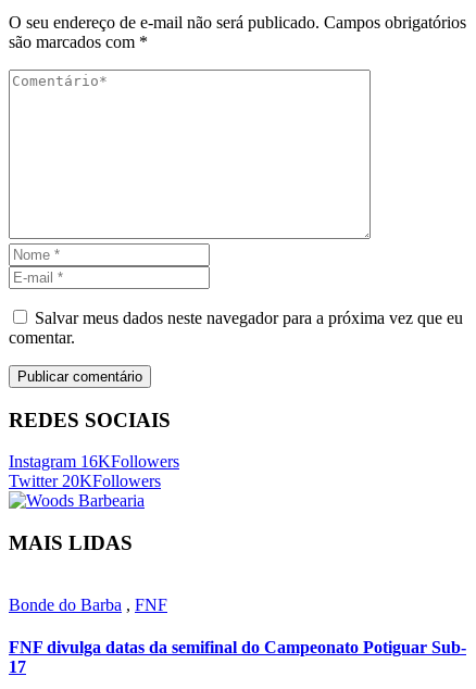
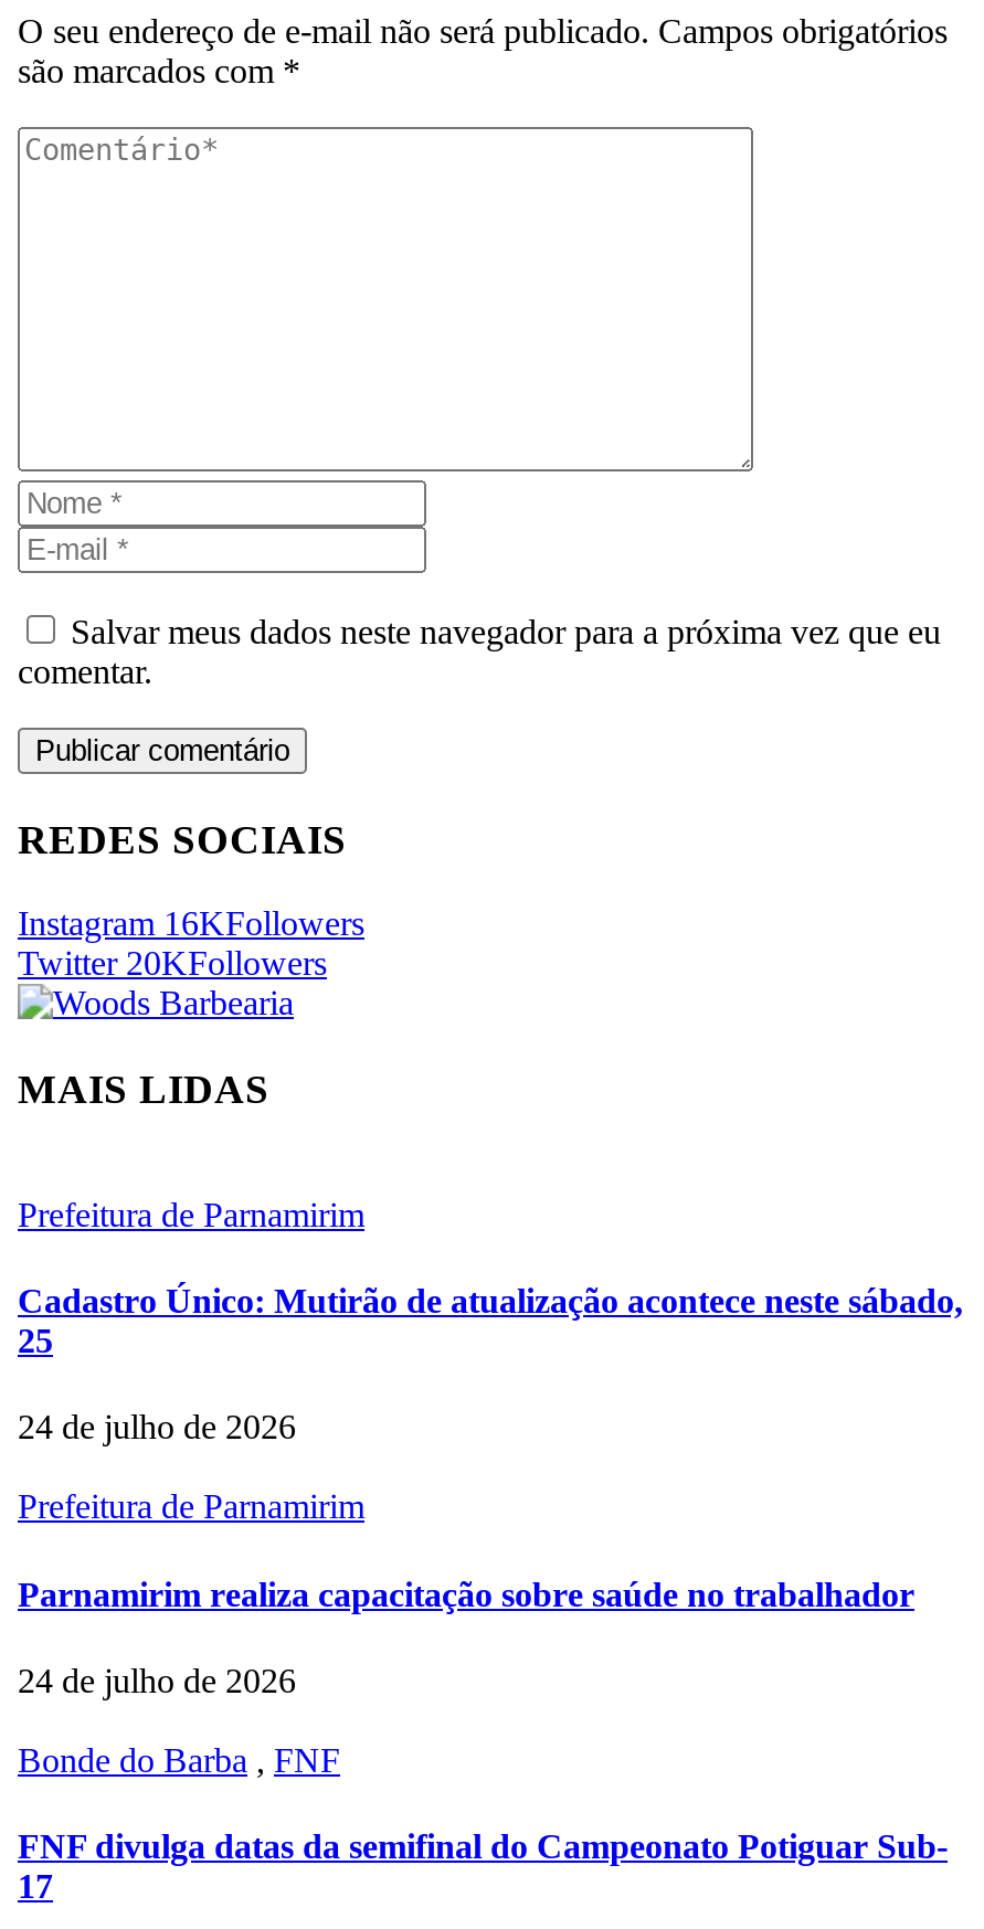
none -> [18,1195,963,1699] Prefeitura de Parnamirim | Cadastro Único: Mutirão de atualização acontece neste sábado, | 25 | 24 de julho de 2026 | Prefeitura de Parnamirim | Parnamirim realiza capacitação sobre saúde no trabalhador | 24 de julho de 2026

